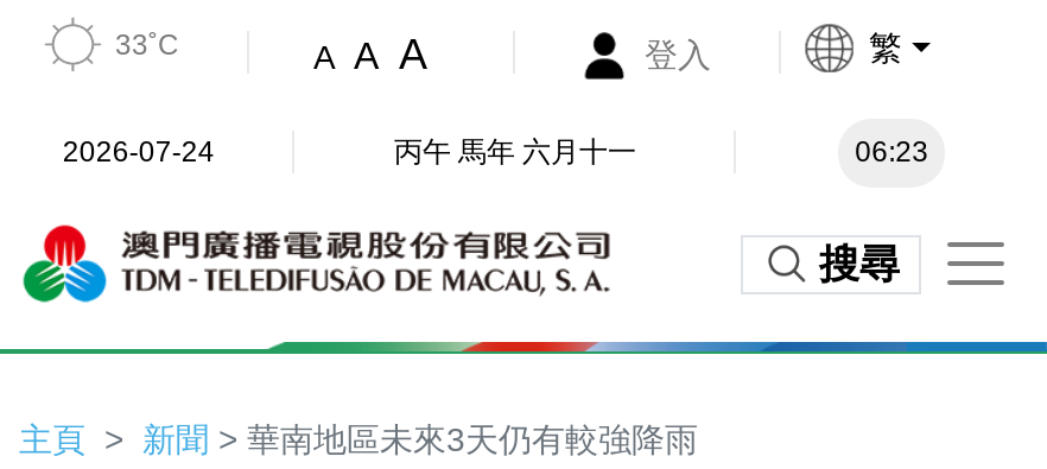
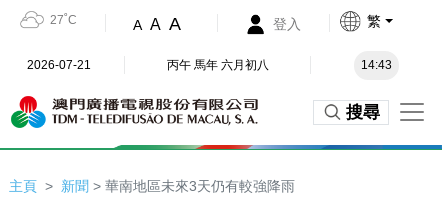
[115,28,179,62] 33˚C -> [49,13,76,27] 27˚C
[62,134,214,167] 2026-07-24 -> [27,57,91,71] 2026-07-21
[394,134,636,167] 丙午 馬年 六月十一 -> [167,57,269,71] 丙午 馬年 六月初八
[855,134,929,167] 06:23 -> [361,57,392,71] 14:43

